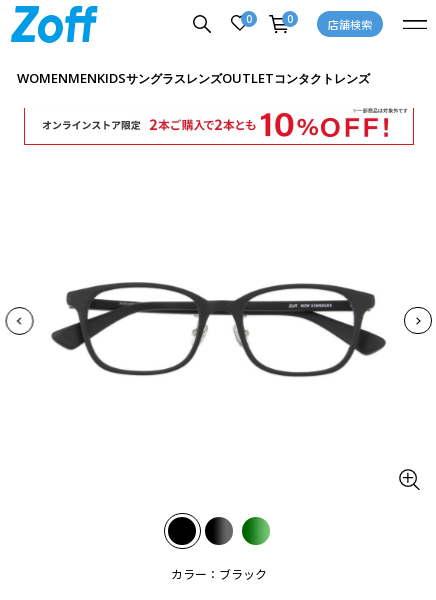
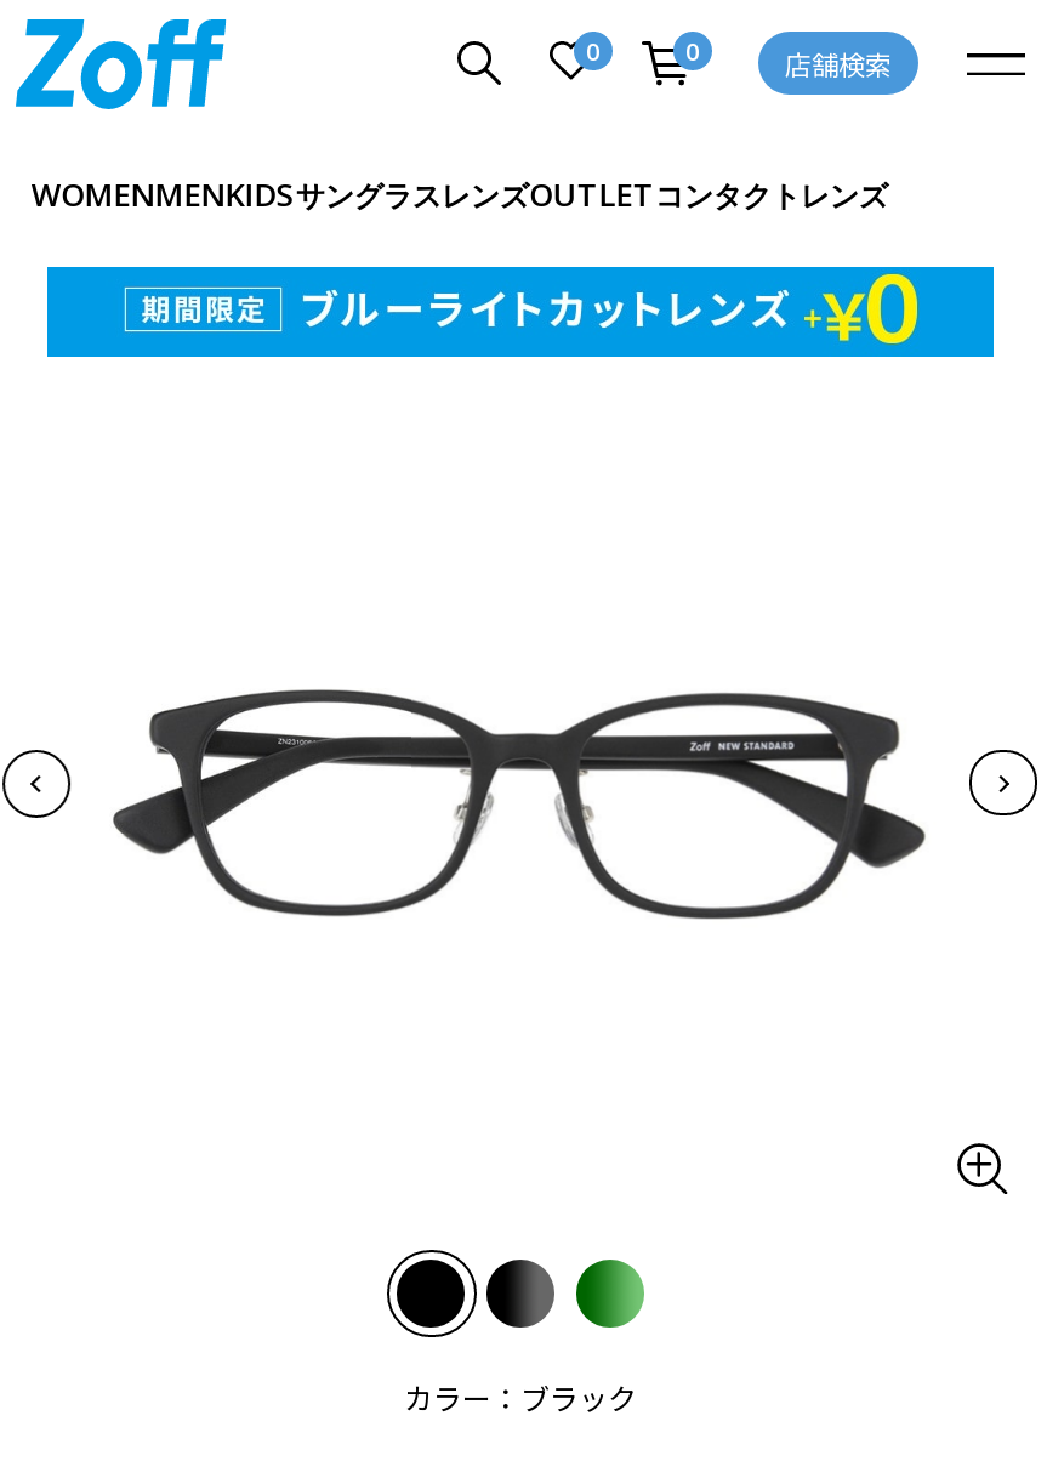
[23,108,415,146] [image] -> [45,265,996,359] [image]

